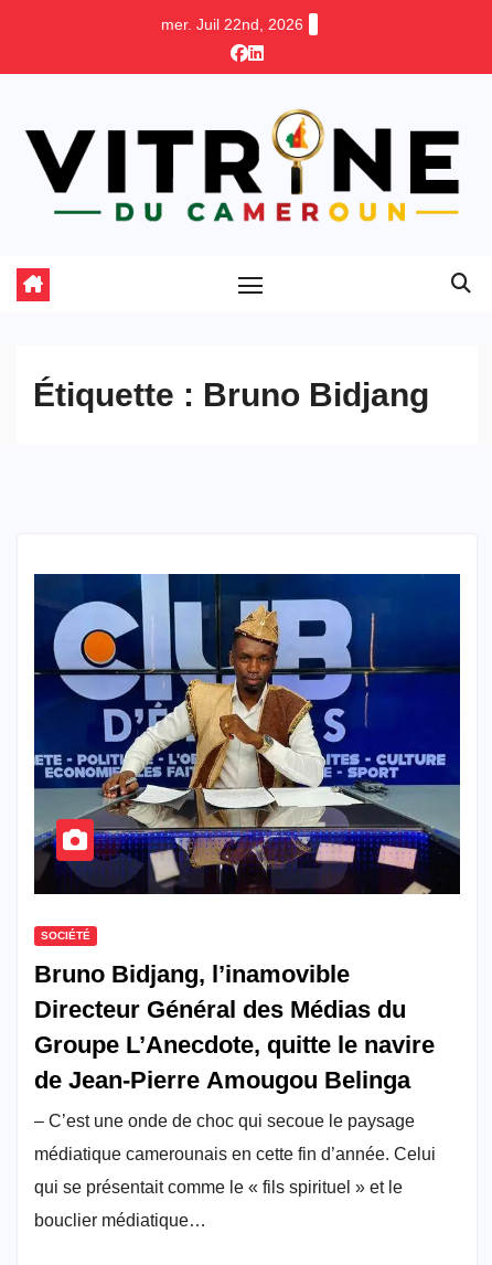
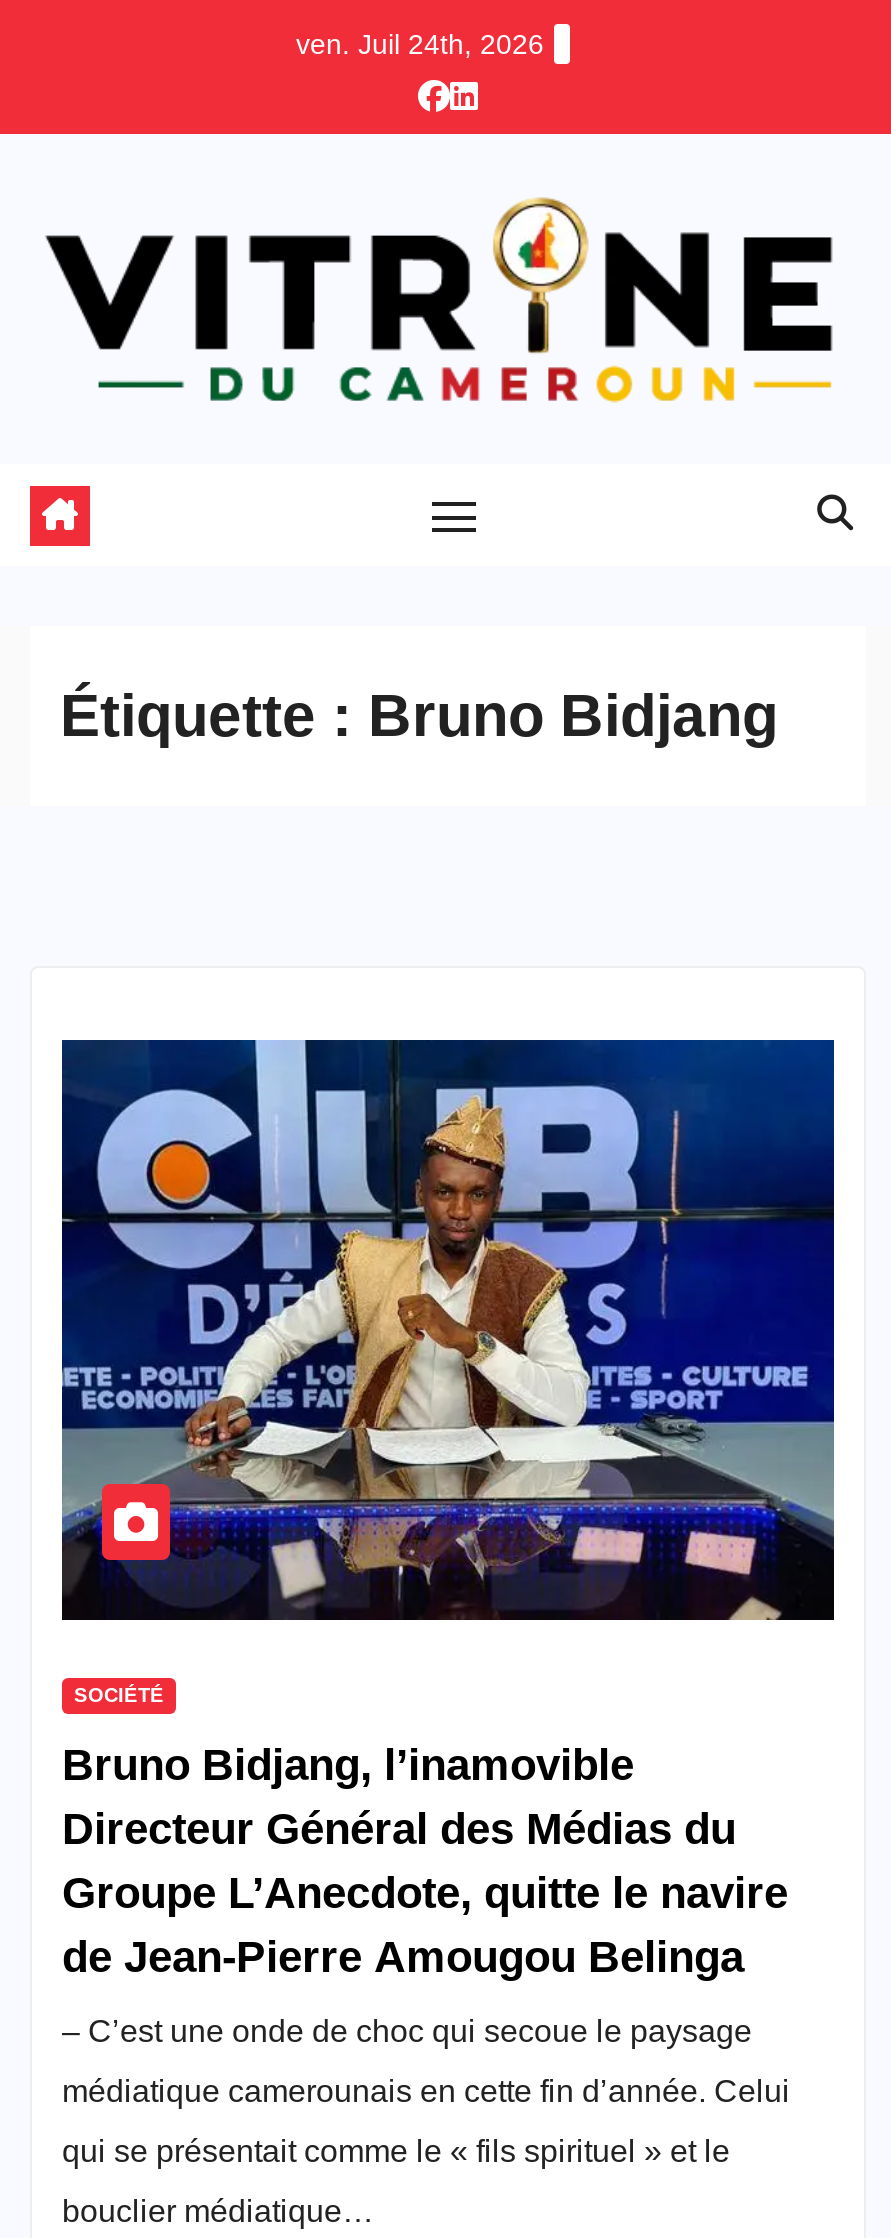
[161,15,303,33] mer. Juil 22nd, 2026 -> [296,28,544,60] ven. Juil 24th, 2026

